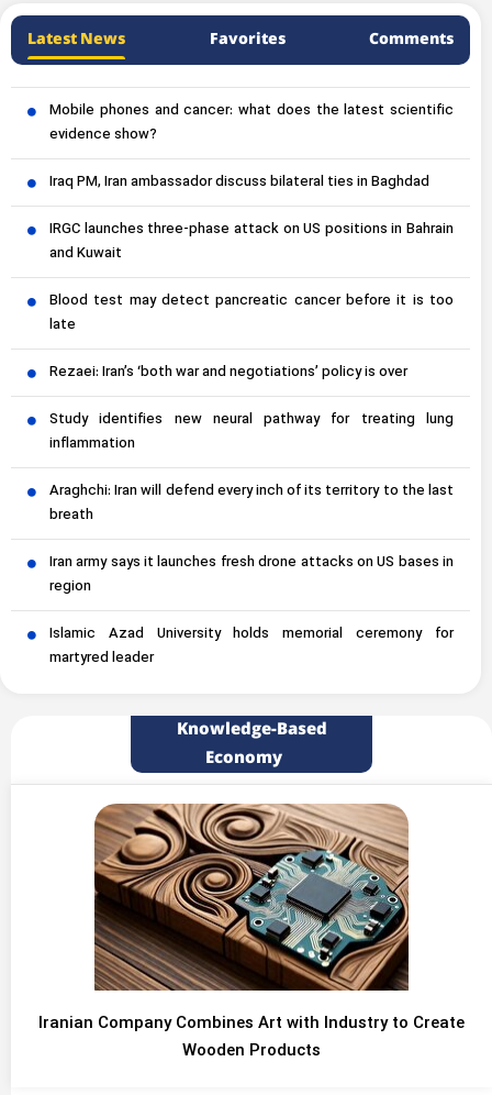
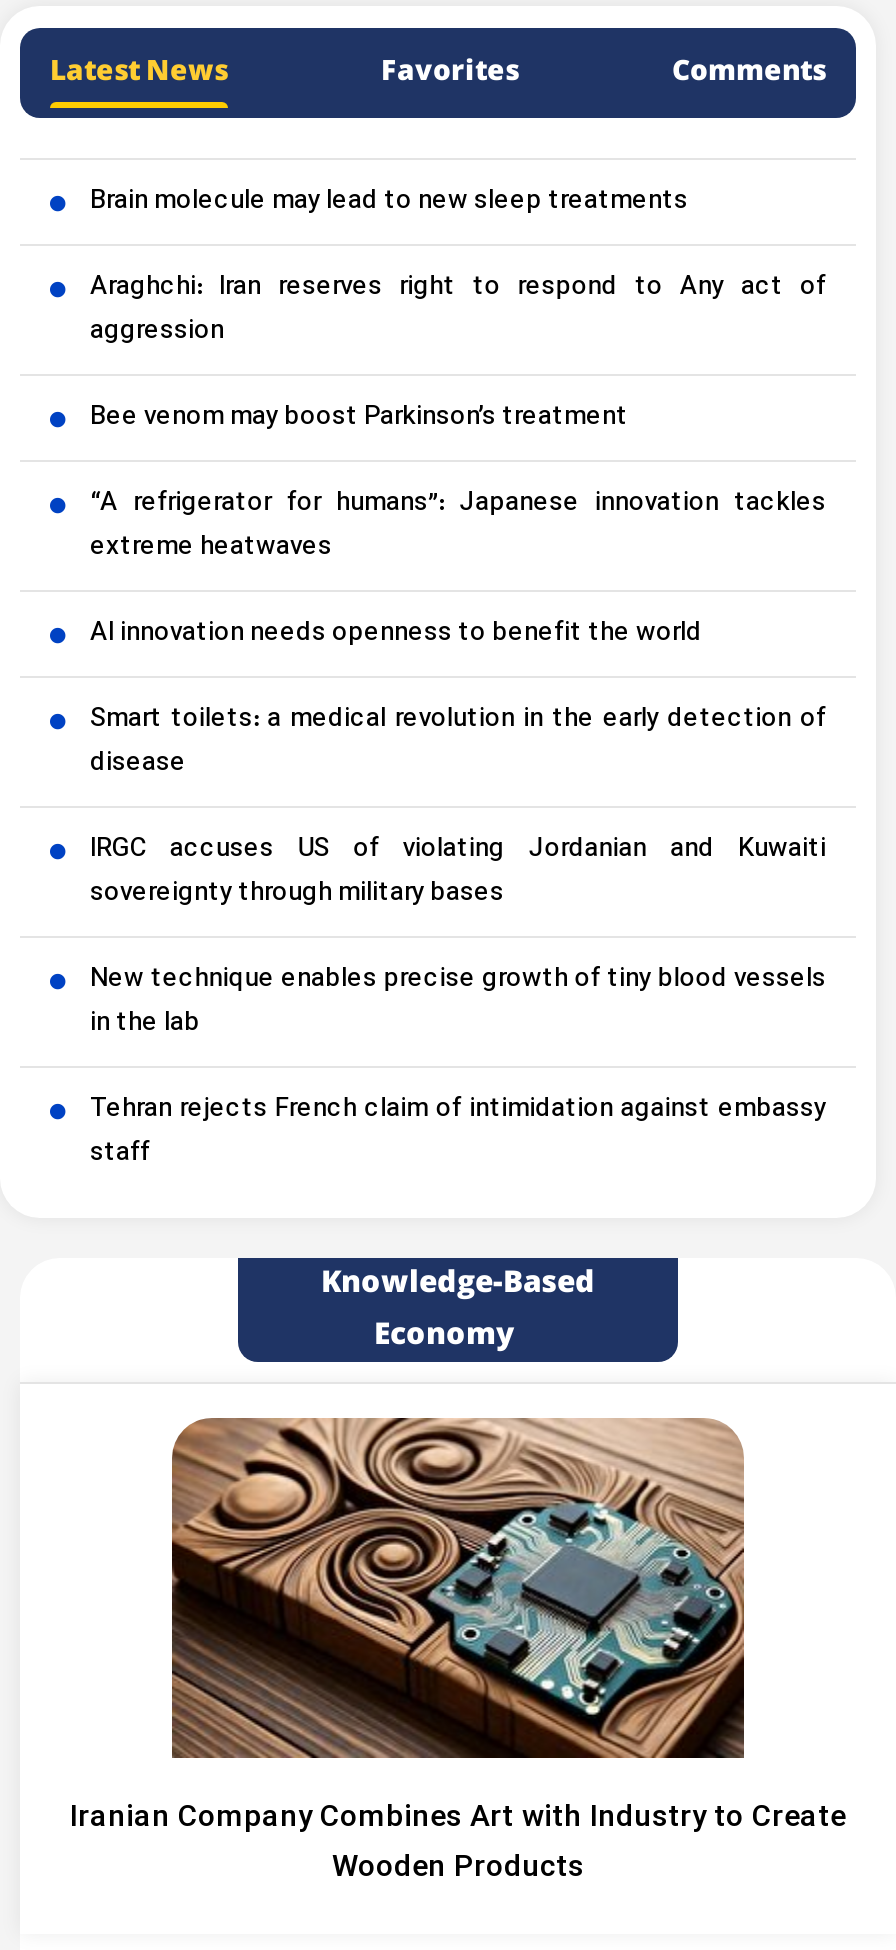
[49,100,454,146] Mobile phones and cancer: what does the latest scientific | evidence show? -> [90,182,688,222] Brain molecule may lead to new sleep treatments
[49,172,429,193] Iraq PM, Iran ambassador discuss bilateral ties in Baghdad -> [90,268,826,352] Araghchi: Iran reserves right to respond to Any act of | aggression
[49,219,454,265] IRGC launches three-phase attack on US positions in Bahrain | and Kuwait -> [90,398,628,438] Bee venom may boost Parkinson’s treatment
[49,290,454,336] Blood test may detect pancreatic cancer before it is too | late -> [90,484,826,568] “A refrigerator for humans”: Japanese innovation tackles | extreme heatwaves
[49,362,407,384] Rezaei: Iran’s ‘both war and negotiations’ policy is over -> [90,614,702,654] AI innovation needs openness to benefit the world
[49,409,454,455] Study identifies new neural pathway for treating lung | inflammation -> [90,700,826,784] Smart toilets: a medical revolution in the early detection of | disease
[49,480,454,527] Araghchi: Iran will defend every inch of its territory to the last | breath -> [90,830,826,914] IRGC accuses US of violating Jordanian and Kuwaiti | sovereignty through military bases
[49,552,454,598] Iran army says it launches fresh drone attacks on US bases in | region -> [90,960,826,1044] New technique enables precise growth of tiny blood vessels | in the lab
[49,623,454,670] Islamic Azad University holds memorial ceremony for | martyred leader -> [90,1090,826,1174] Tehran rejects French claim of intimidation against embassy | staff

